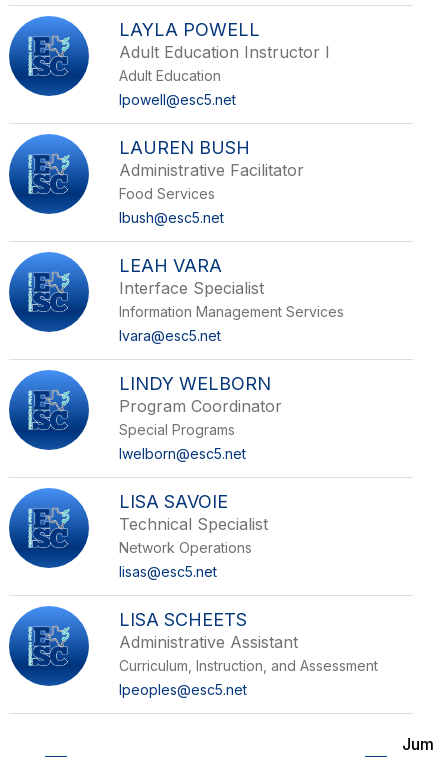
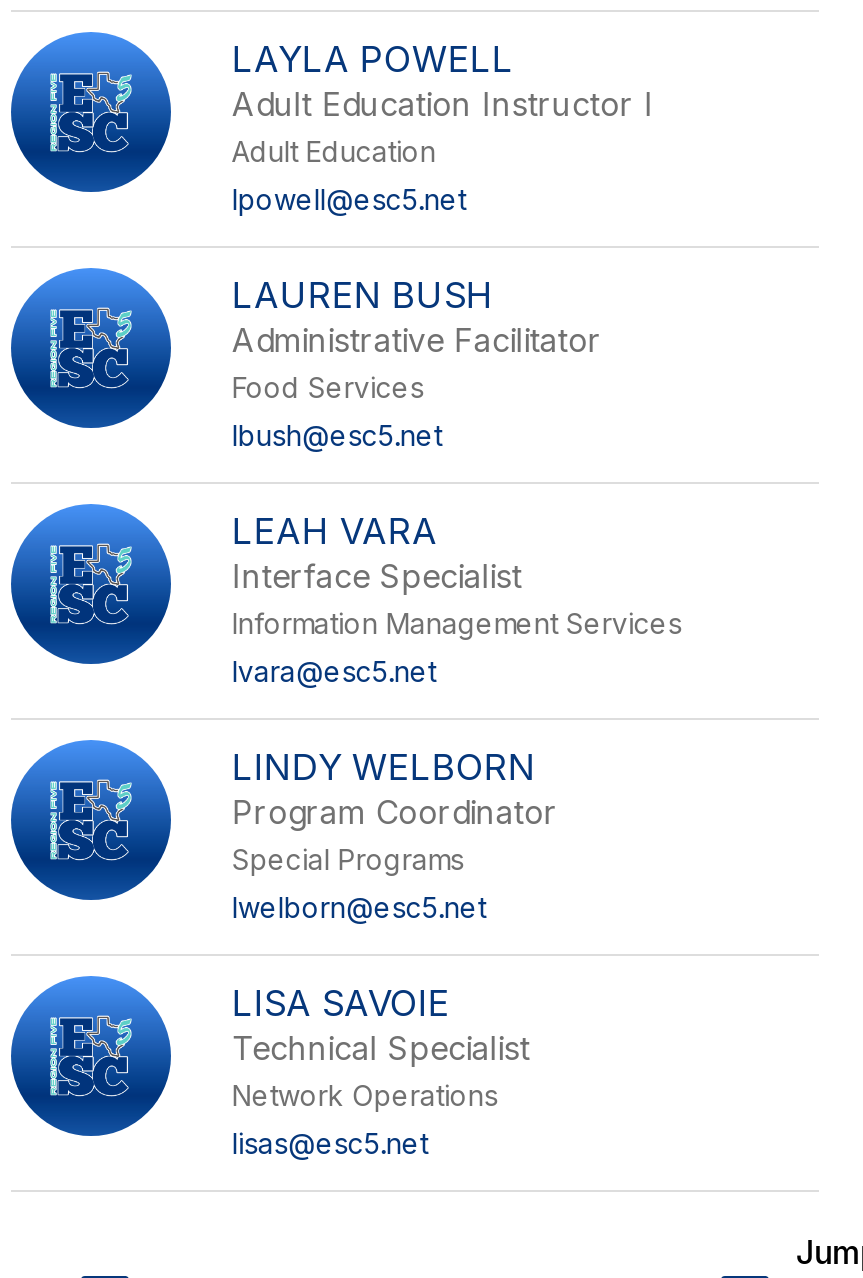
[119,609,378,698] LISA SCHEETS | Administrative Assistant | Curriculum, Instruction, and Assessment | lpeoples@esc5.net -> none

